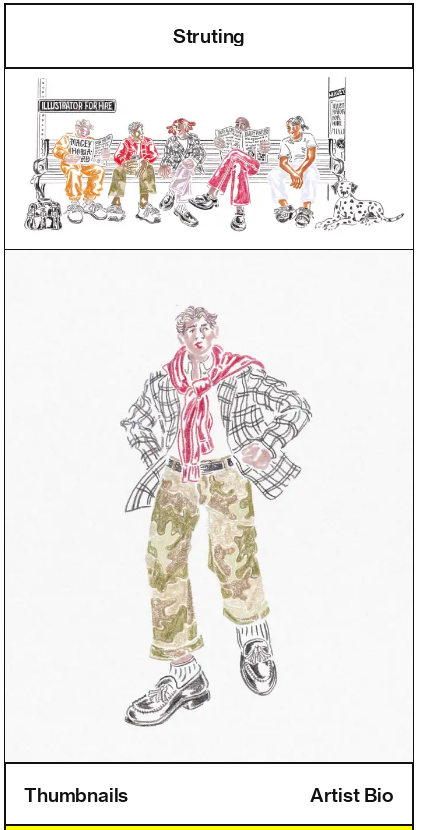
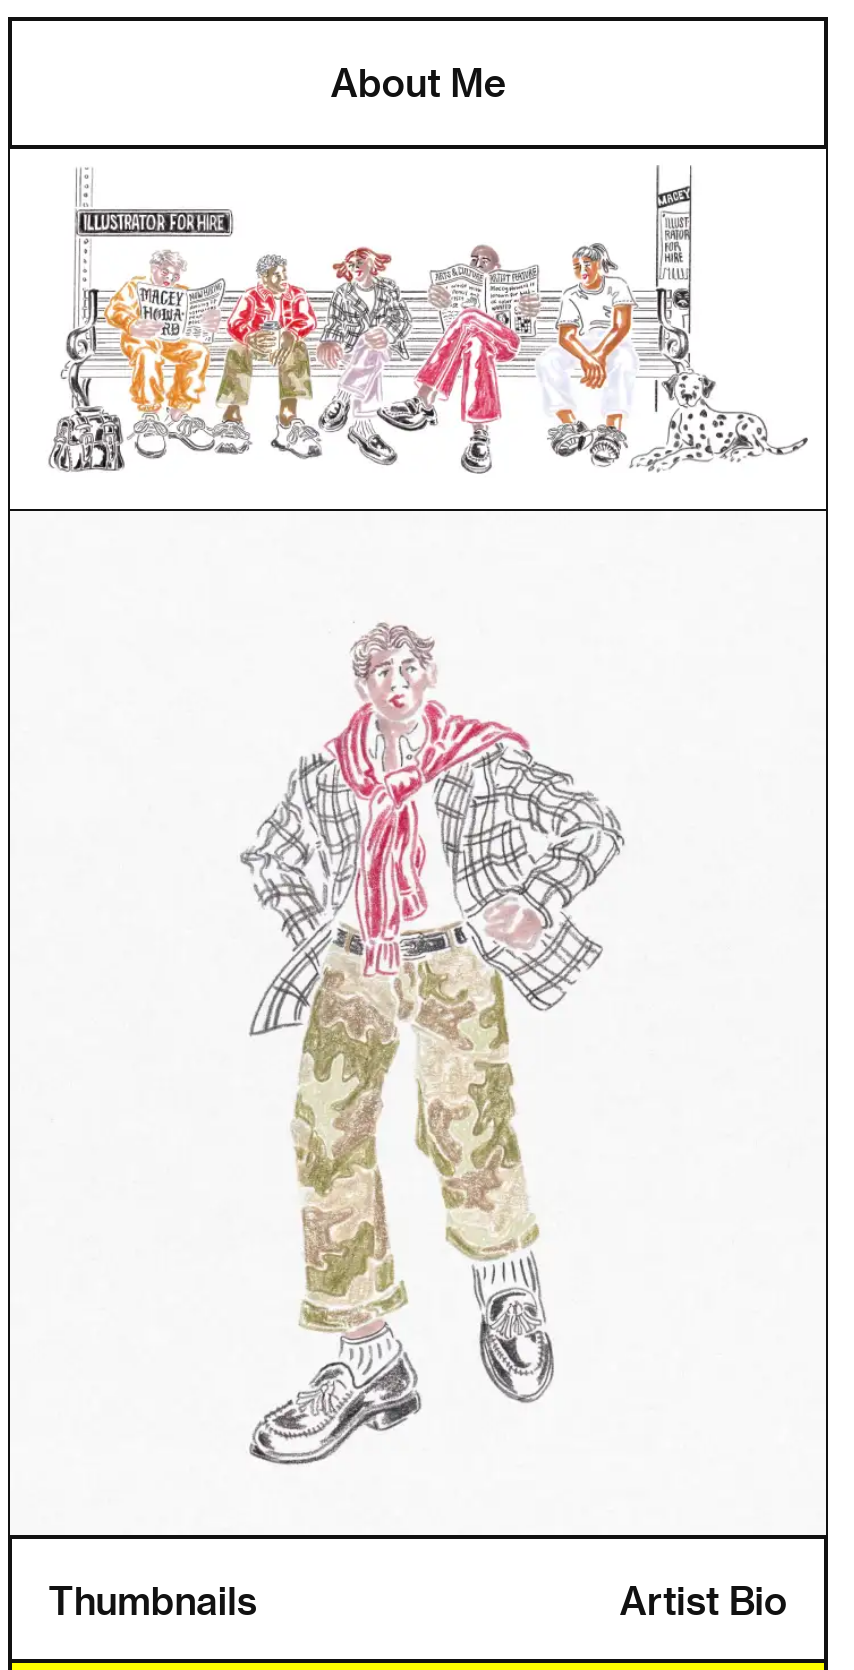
[173,24,245,48] Struting -> [330,59,506,107] About Me

